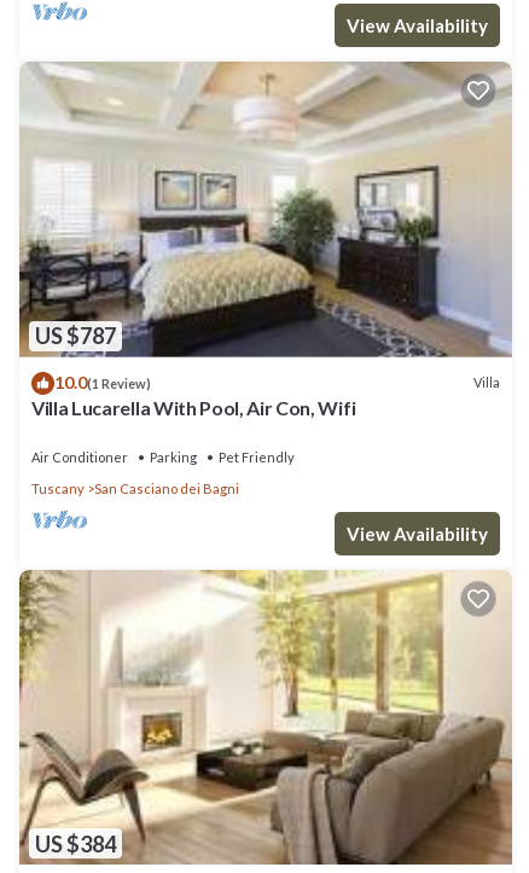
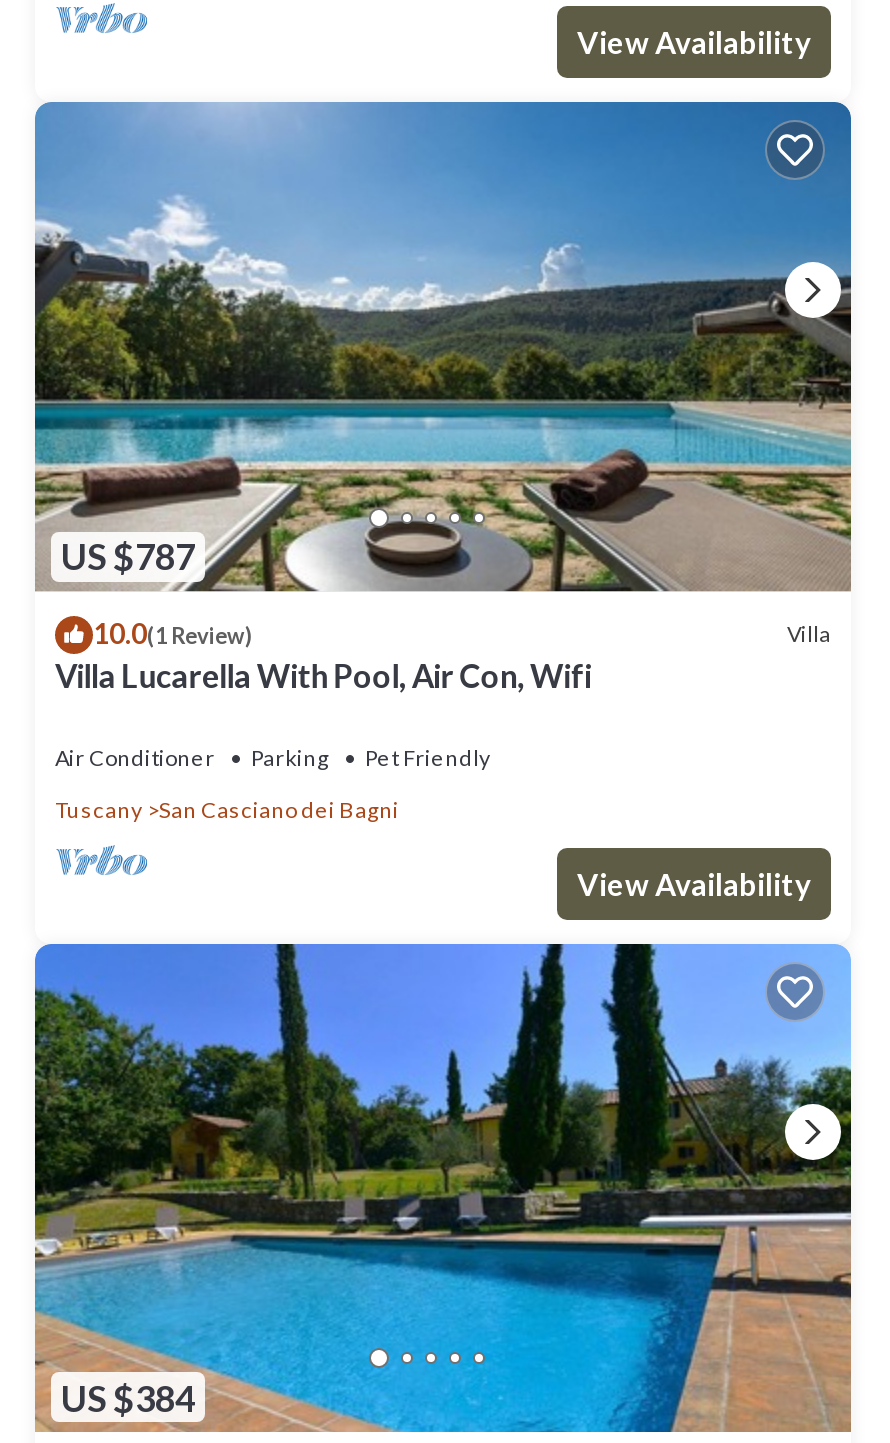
[18,60,512,357] [image] -> [33,100,853,592] [image]
[18,569,513,866] [image] -> [33,942,853,1434] [image]

